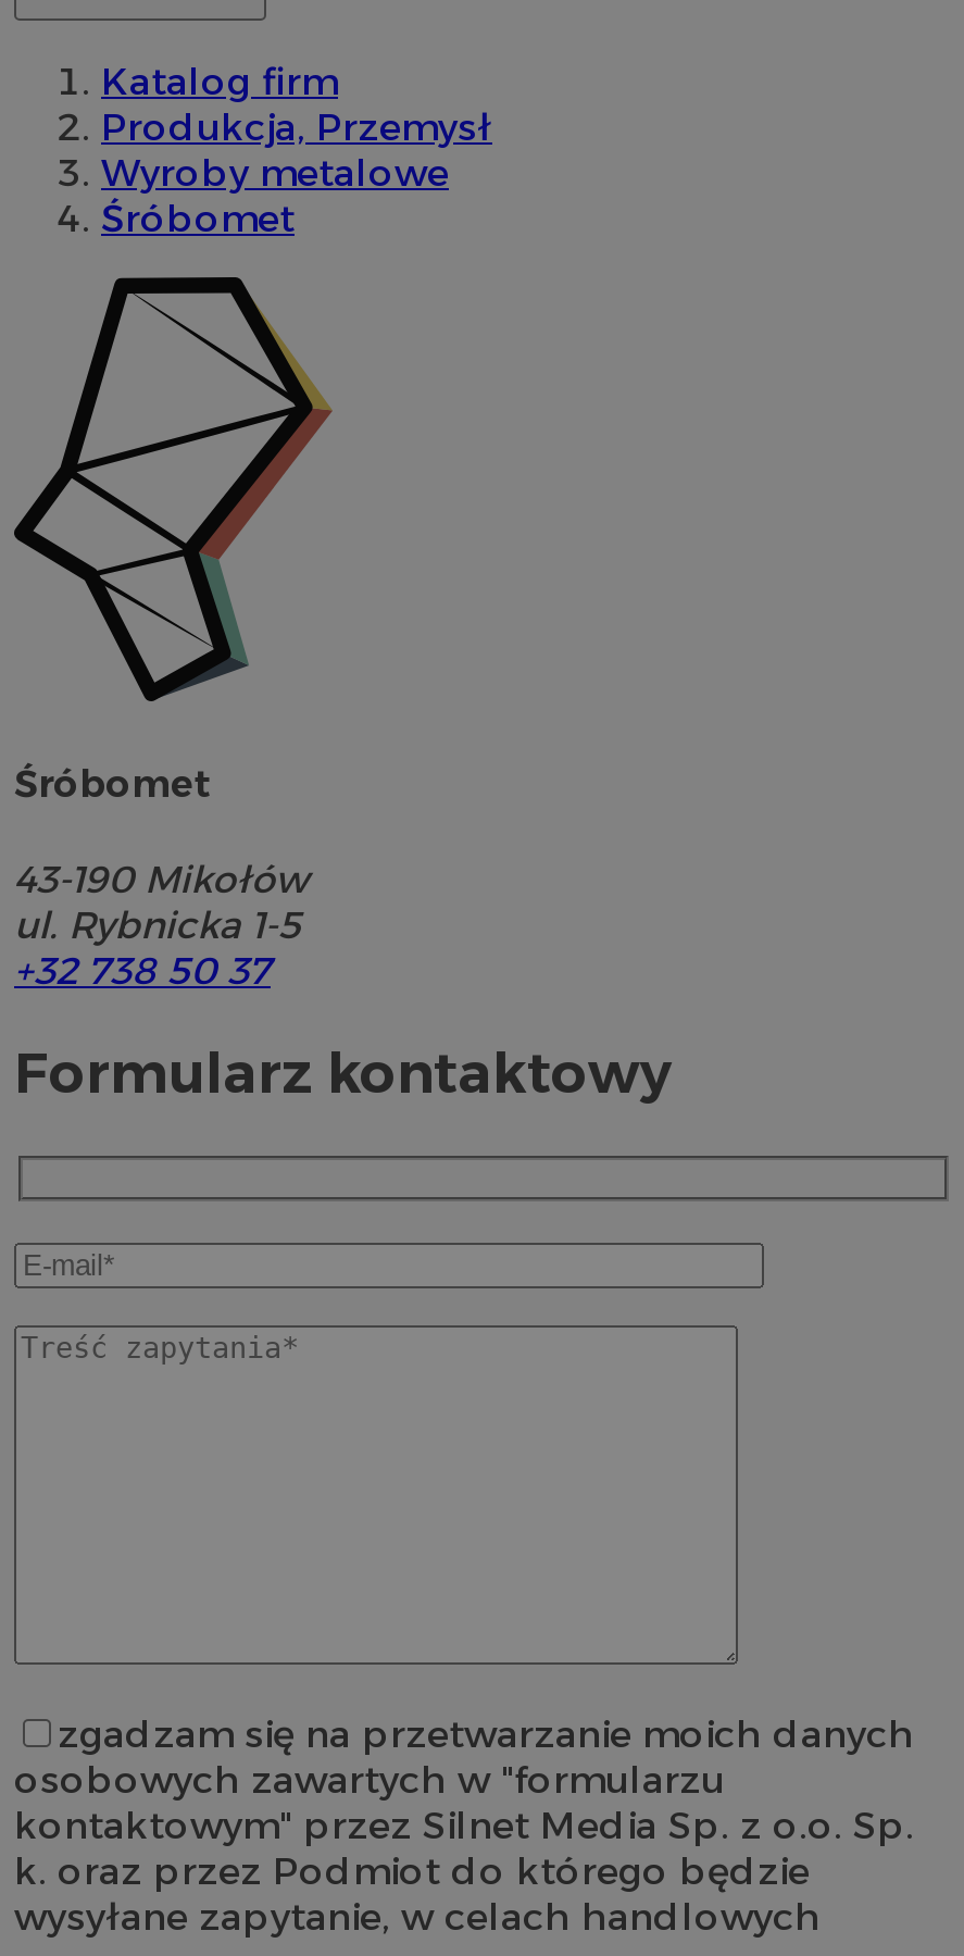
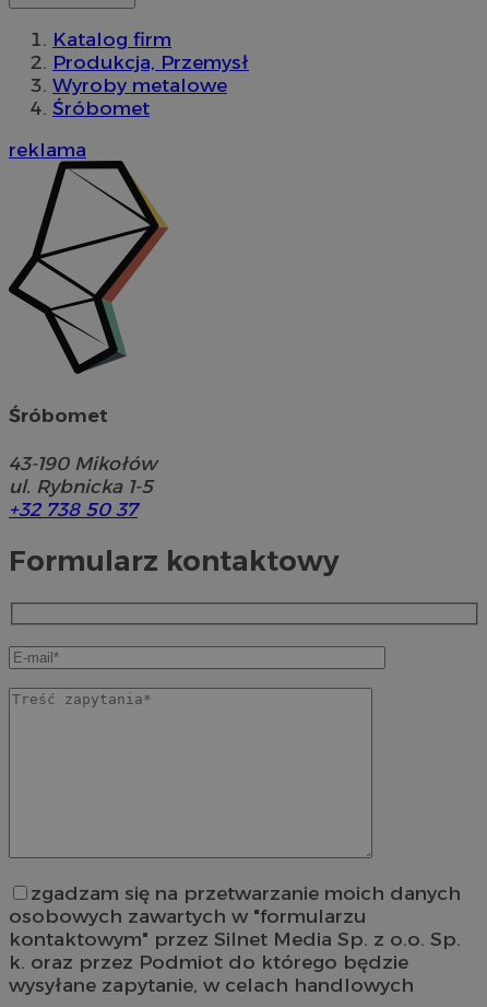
none -> [9,138,86,161] reklama

